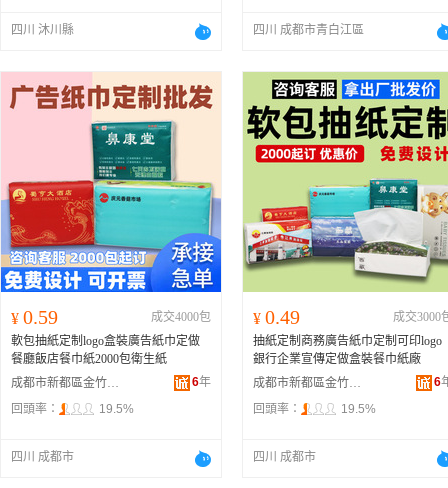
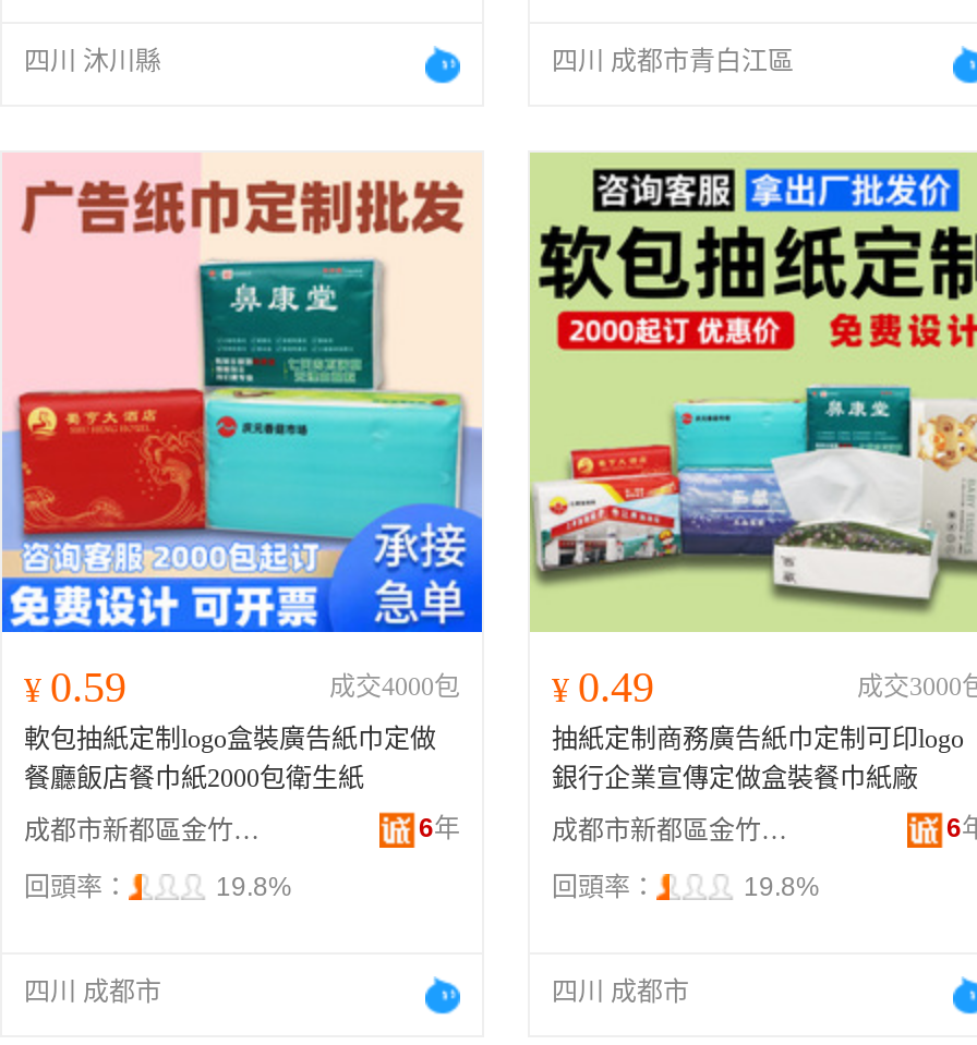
[99,402,134,416] 19.5% -> [216,872,292,902] 19.8%
[341,402,376,416] 19.5% -> [744,872,820,902] 19.8%

